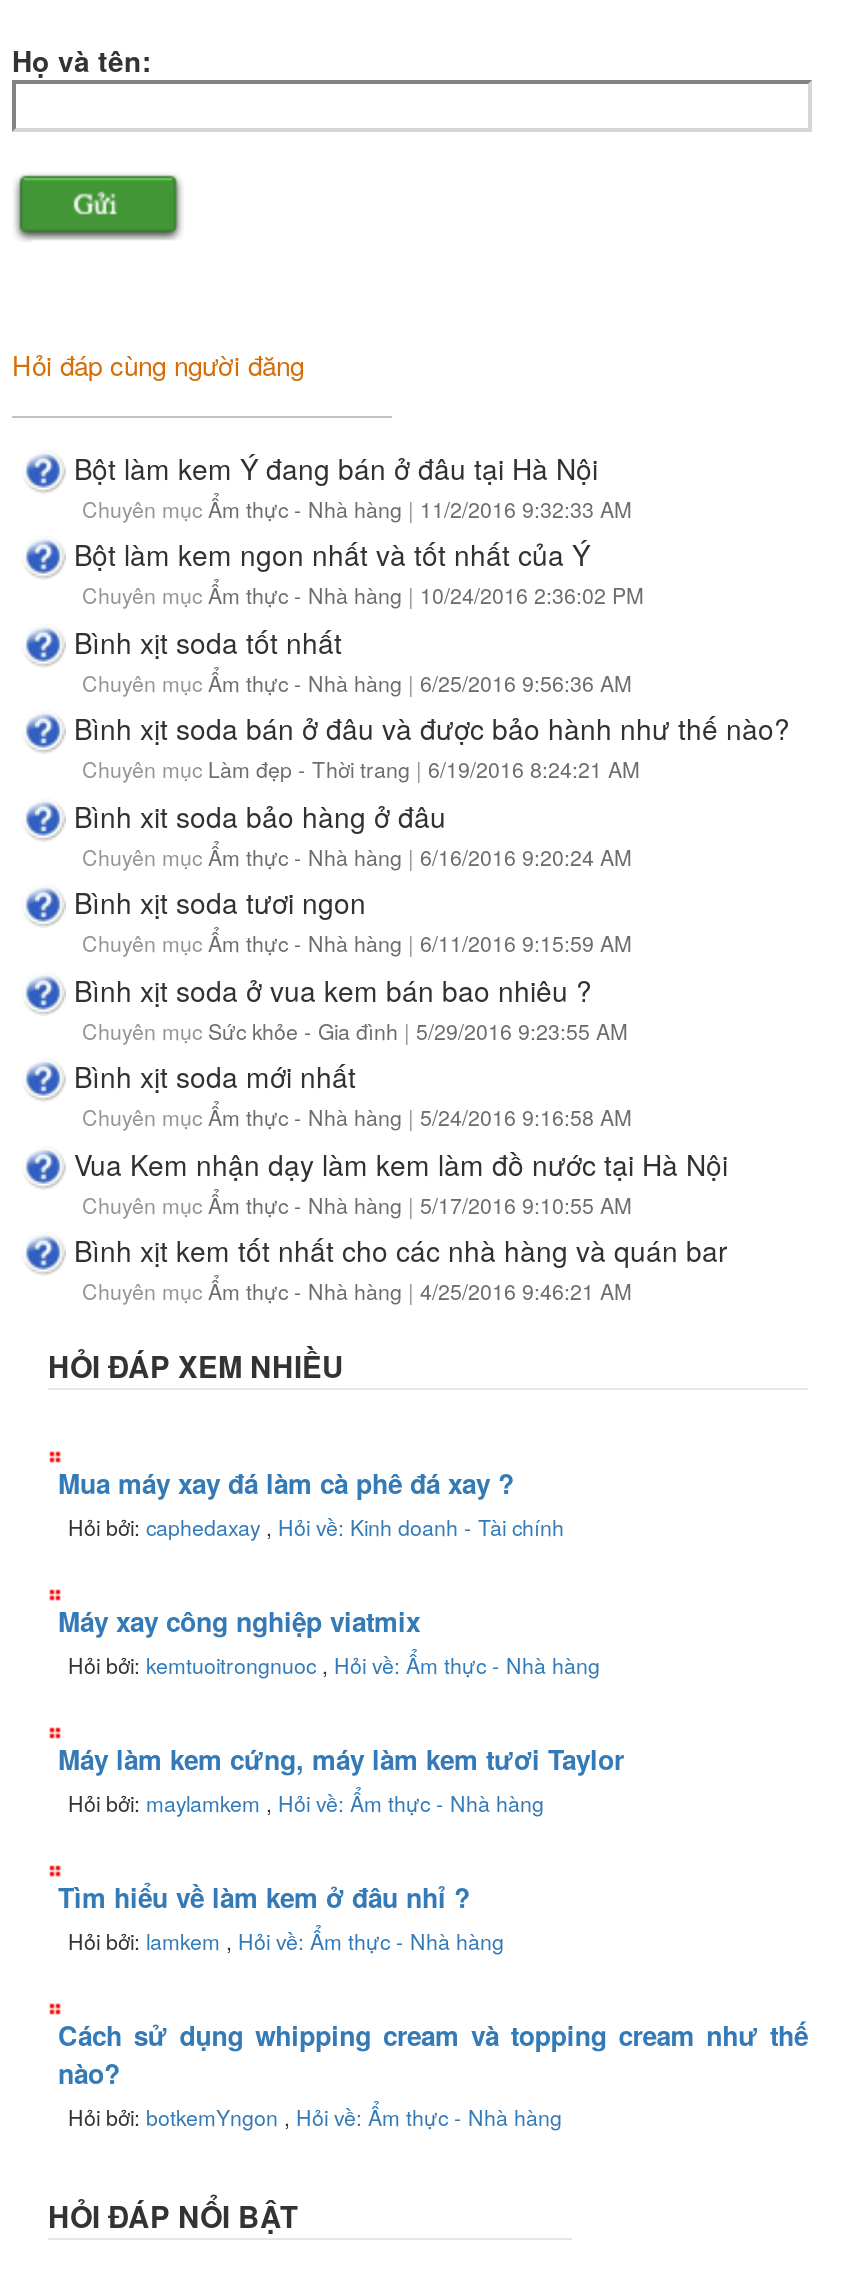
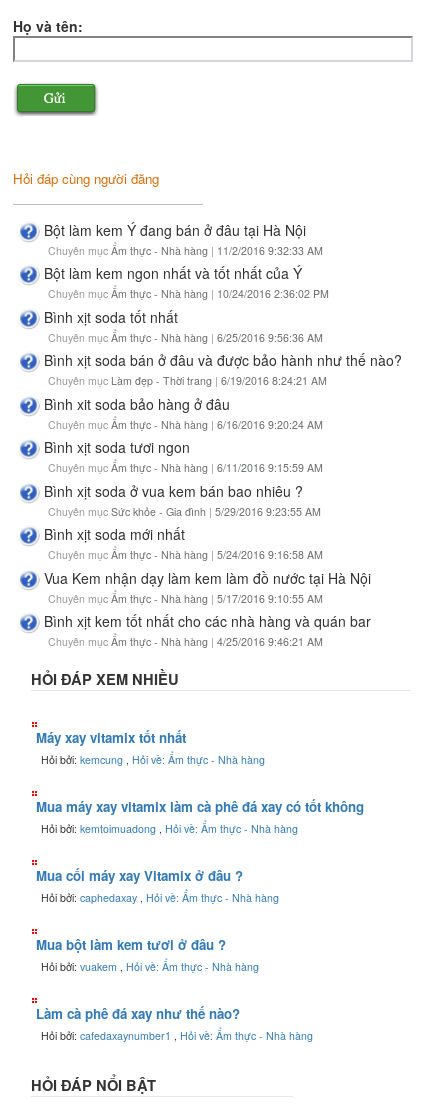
[58,1464,564,1542] Mua máy xay đá làm cà phê đá xay ? | Hỏi bởi: caphedaxay, Hỏi về: Kinh doanh - Tài chính -> [36,728,265,767] Máy xay vitamix tốt nhất | Hỏi bởi: kemcung, Hỏi về: Ẩm thực - Nhà hàng
[58,1602,600,1680] Máy xay công nghiệp viatmix | Hỏi bởi: kemtuoitrongnuoc, Hỏi về: Ẩm thực - Nhà hàng -> [36,797,364,836] Mua máy xay vitamix làm cà phê đá xay có tốt không | Hỏi bởi: kemtoimuadong, Hỏi về: Ẩm thực - Nhà hàng
[58,1740,624,1818] Máy làm kem cứng, máy làm kem tươi Taylor | Hỏi bởi: maylamkem, Hỏi về: Ẩm thực - Nhà hàng -> [36,866,279,905] Mua cối máy xay Vitamix ở đâu ? | Hỏi bởi: caphedaxay, Hỏi về: Ẩm thực - Nhà hàng
[58,1878,504,1956] Tìm hiểu về làm kem ở đâu nhỉ ? | Hỏi bởi: lamkem, Hỏi về: Ẩm thực - Nhà hàng -> [36,935,259,974] Mua bột làm kem tươi ở đâu ? | Hỏi bởi: vuakem, Hỏi về: Ẩm thực - Nhà hàng
[58,2016,808,2132] Cách sử dụng whipping cream và topping cream như thế | nào? | Hỏi bởi: botkemYngon, Hỏi về: Ẩm thực - Nhà hàng -> [36,1004,313,1043] Làm cà phê đá xay như thế nào? | Hỏi bởi: cafedaxaynumber1, Hỏi về: Ẩm thực - Nhà hàng

